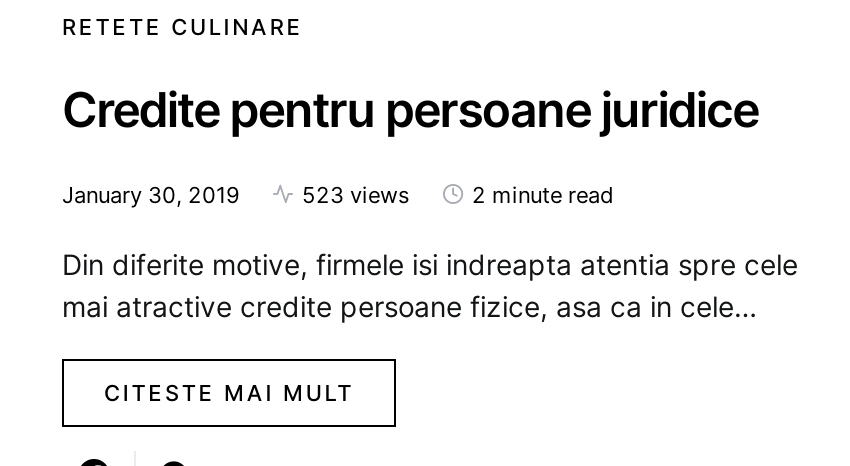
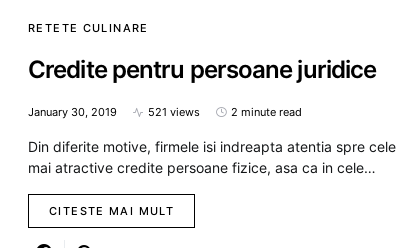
[302,180,410,208] 523 views -> [148,105,200,119] 521 views

